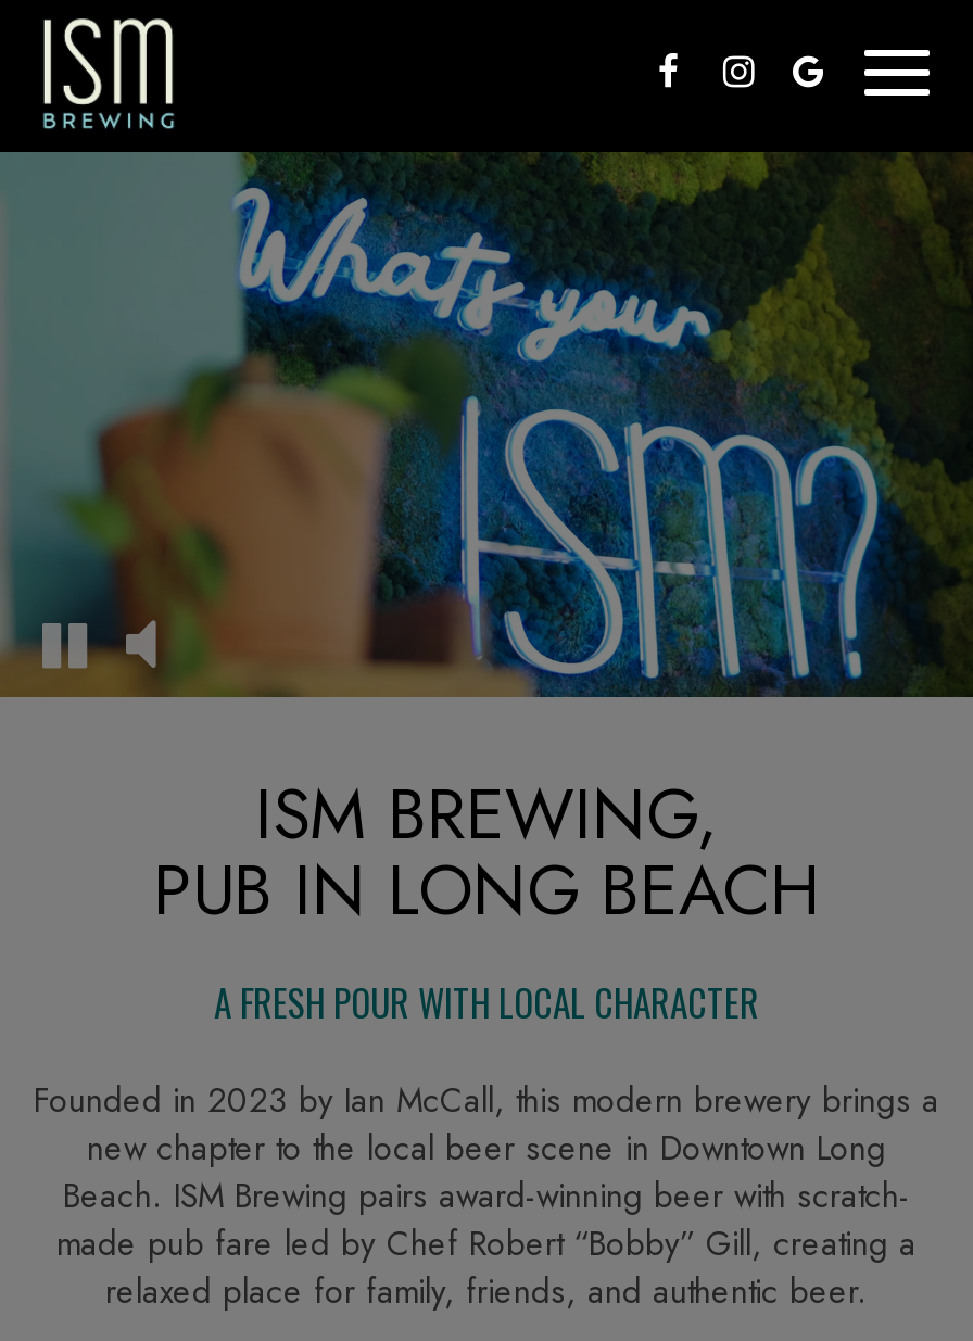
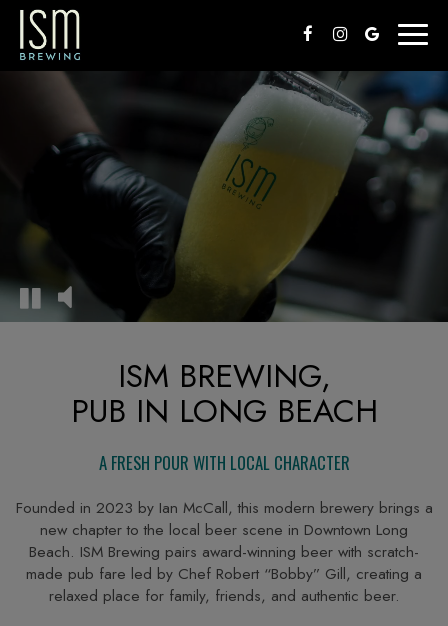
[7,150,966,699] [image] -> [3,70,445,323] [image]

